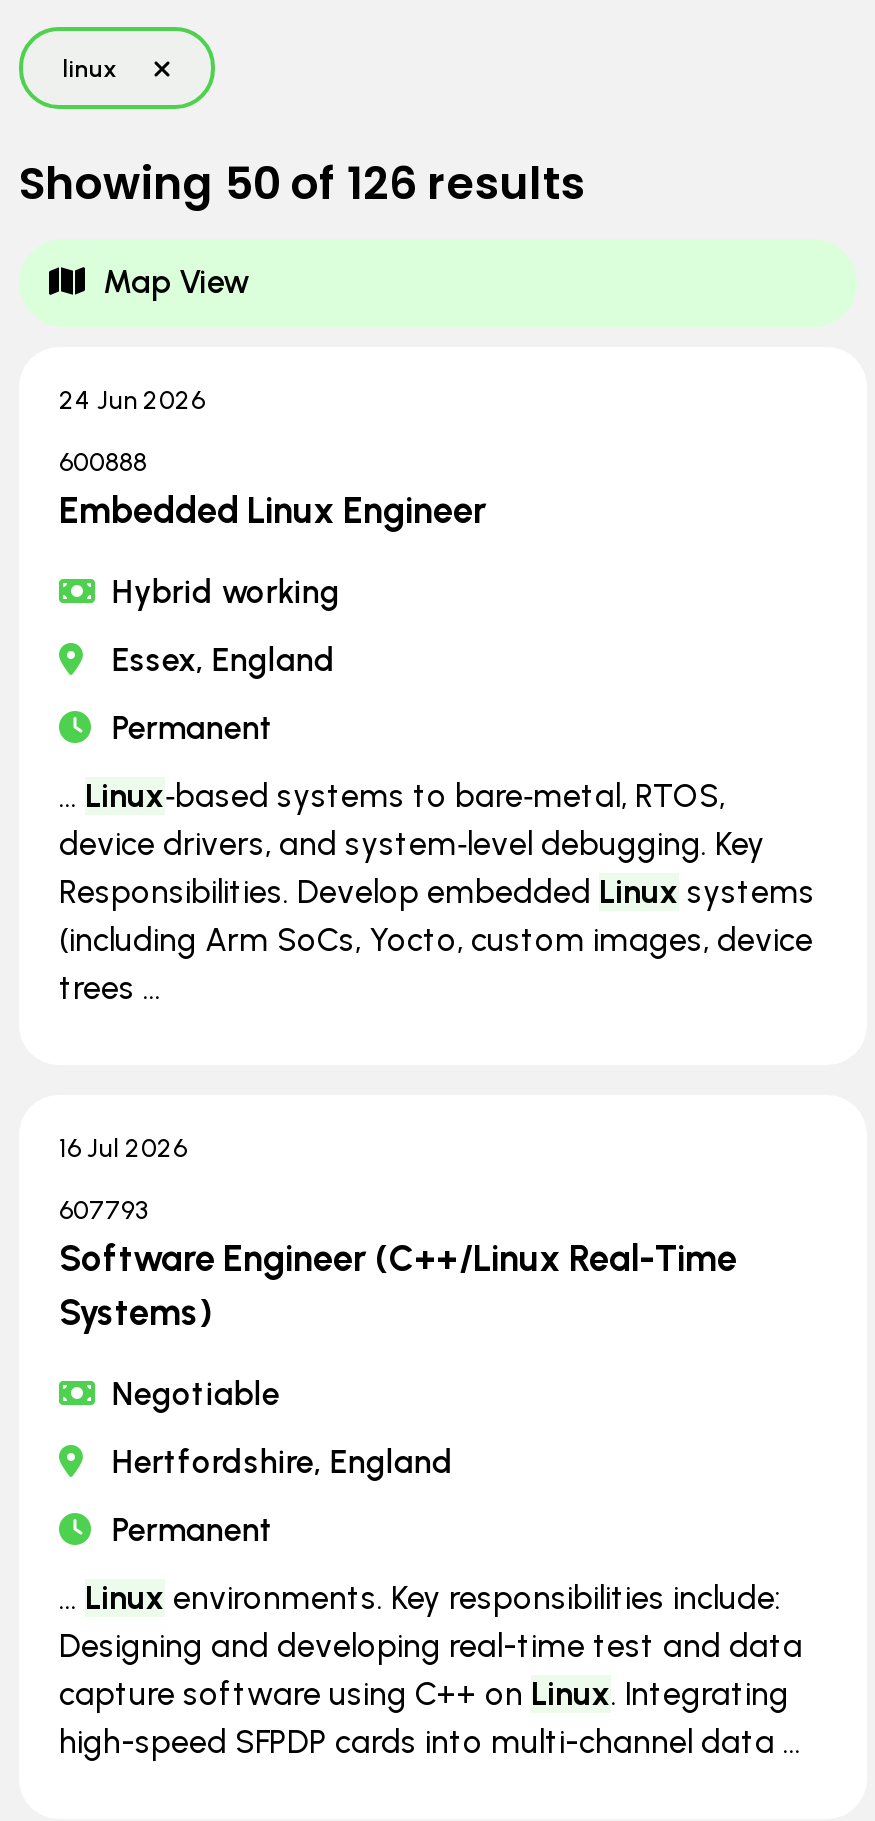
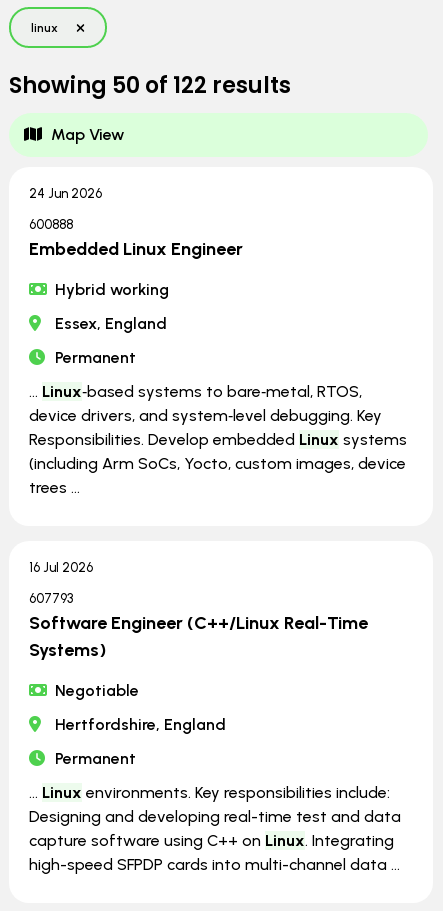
[19,153,585,215] Showing 50 of 126 results -> [9,70,291,101] Showing 50 of 122 results

